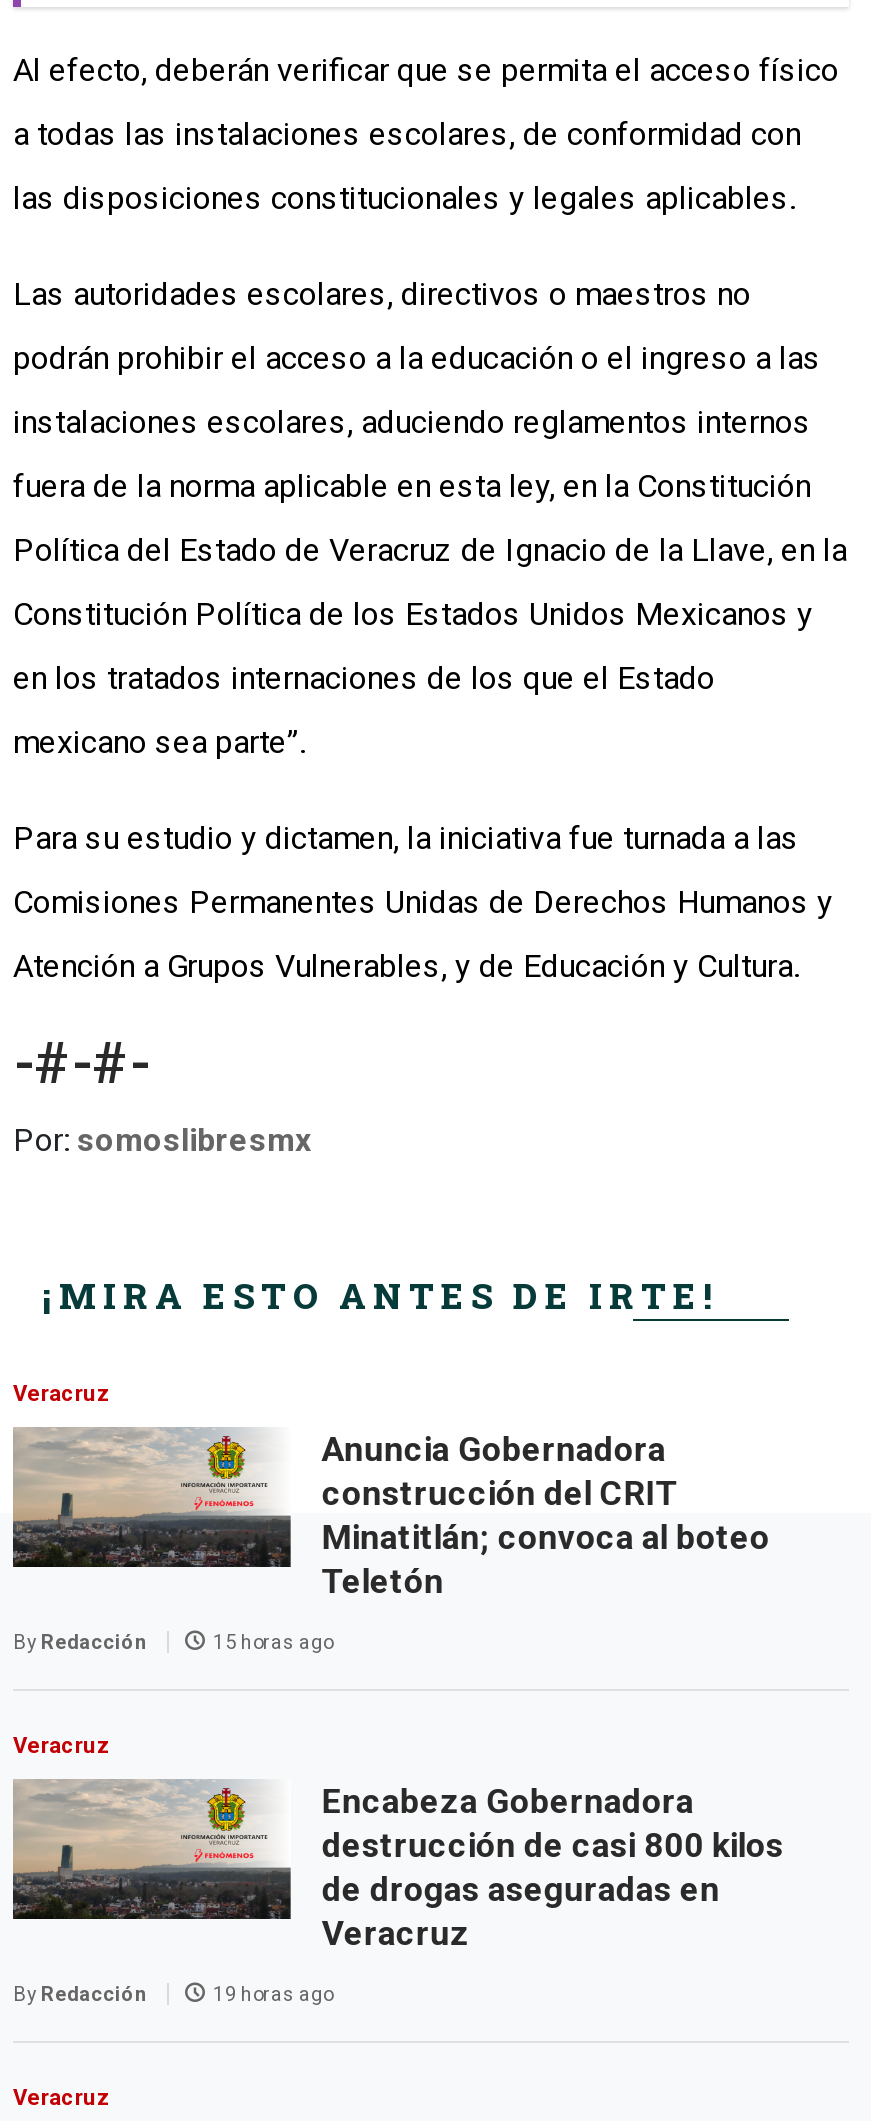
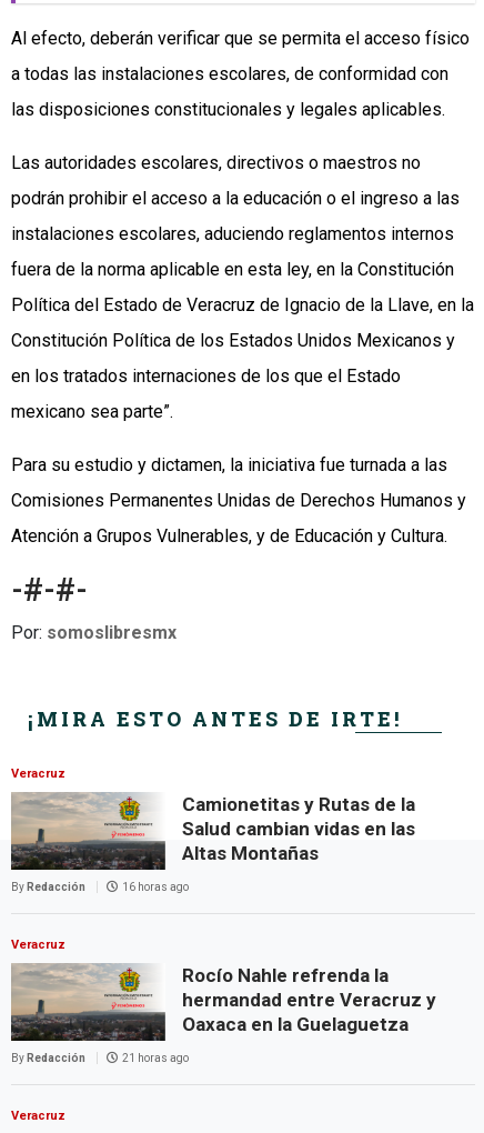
[322,1430,770,1602] Anuncia Gobernadora | construcción del CRIT | Minatitlán; convoca al boteo | Teletón -> [182,793,416,865] Camionetitas y Rutas de la | Salud cambian vidas en las | Altas Montañas
[213,1630,333,1652] 15 horas ago -> [122,880,189,893] 16 horas ago
[322,1782,784,1954] Encabeza Gobernadora | destrucción de casi 800 kilos | de drogas aseguradas en | Veracruz -> [182,964,437,1036] Rocío Nahle refrenda la | hermandad entre Veracruz y | Oaxaca en la Guelaguetza
[213,1982,333,2004] 19 horas ago -> [122,1051,189,1064] 21 horas ago

